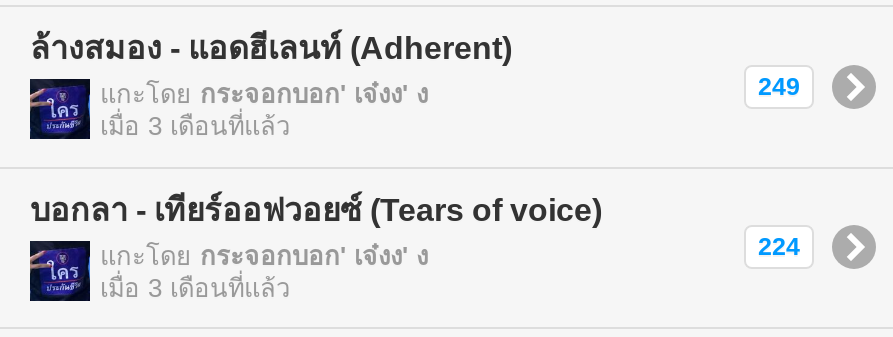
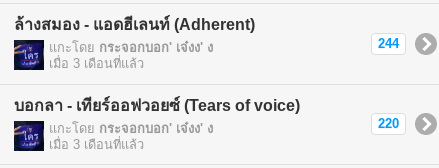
[758,73,800,101] 249 -> [378,37,399,51] 244
[758,234,800,262] 224 -> [378,117,399,131] 220

